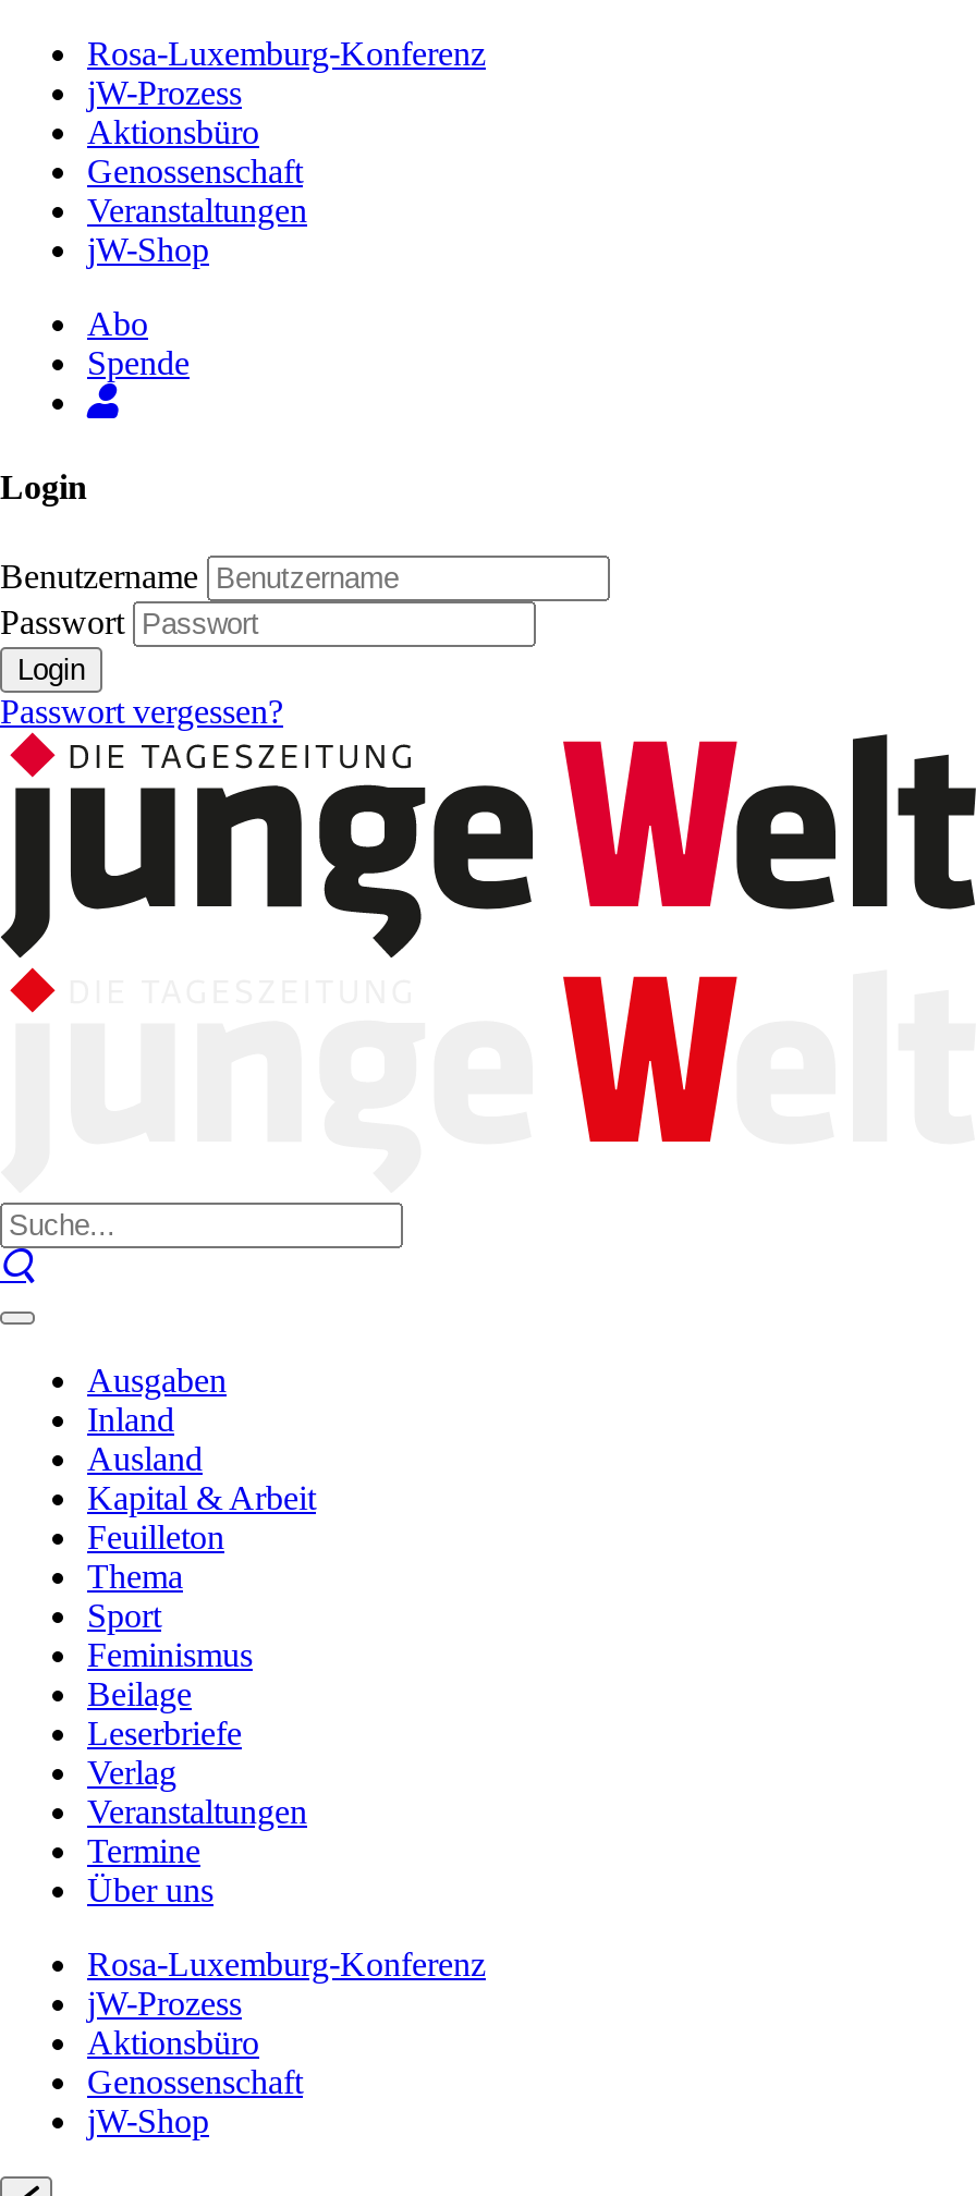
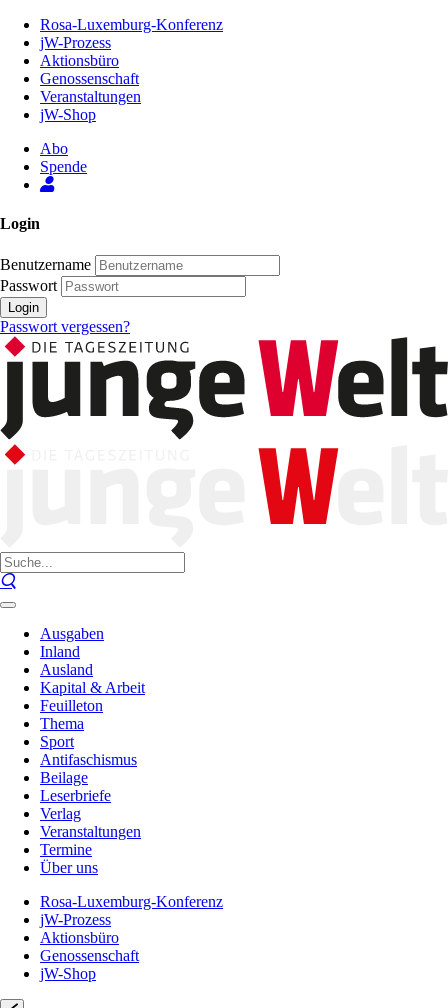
[87,1636,253,1673] Feminismus -> [40,751,137,768] Antifaschismus

